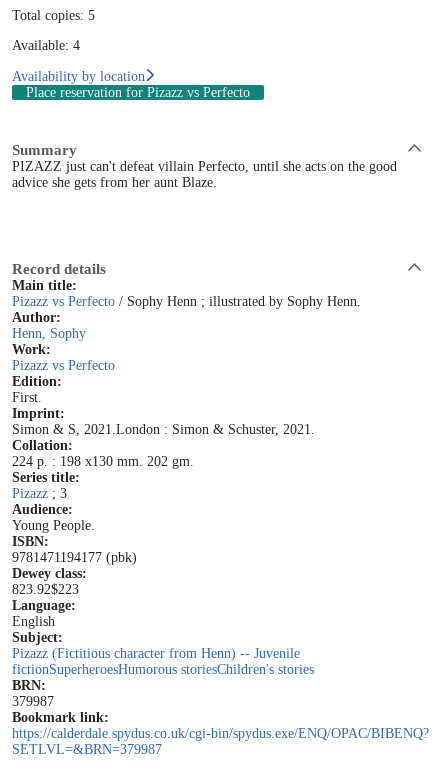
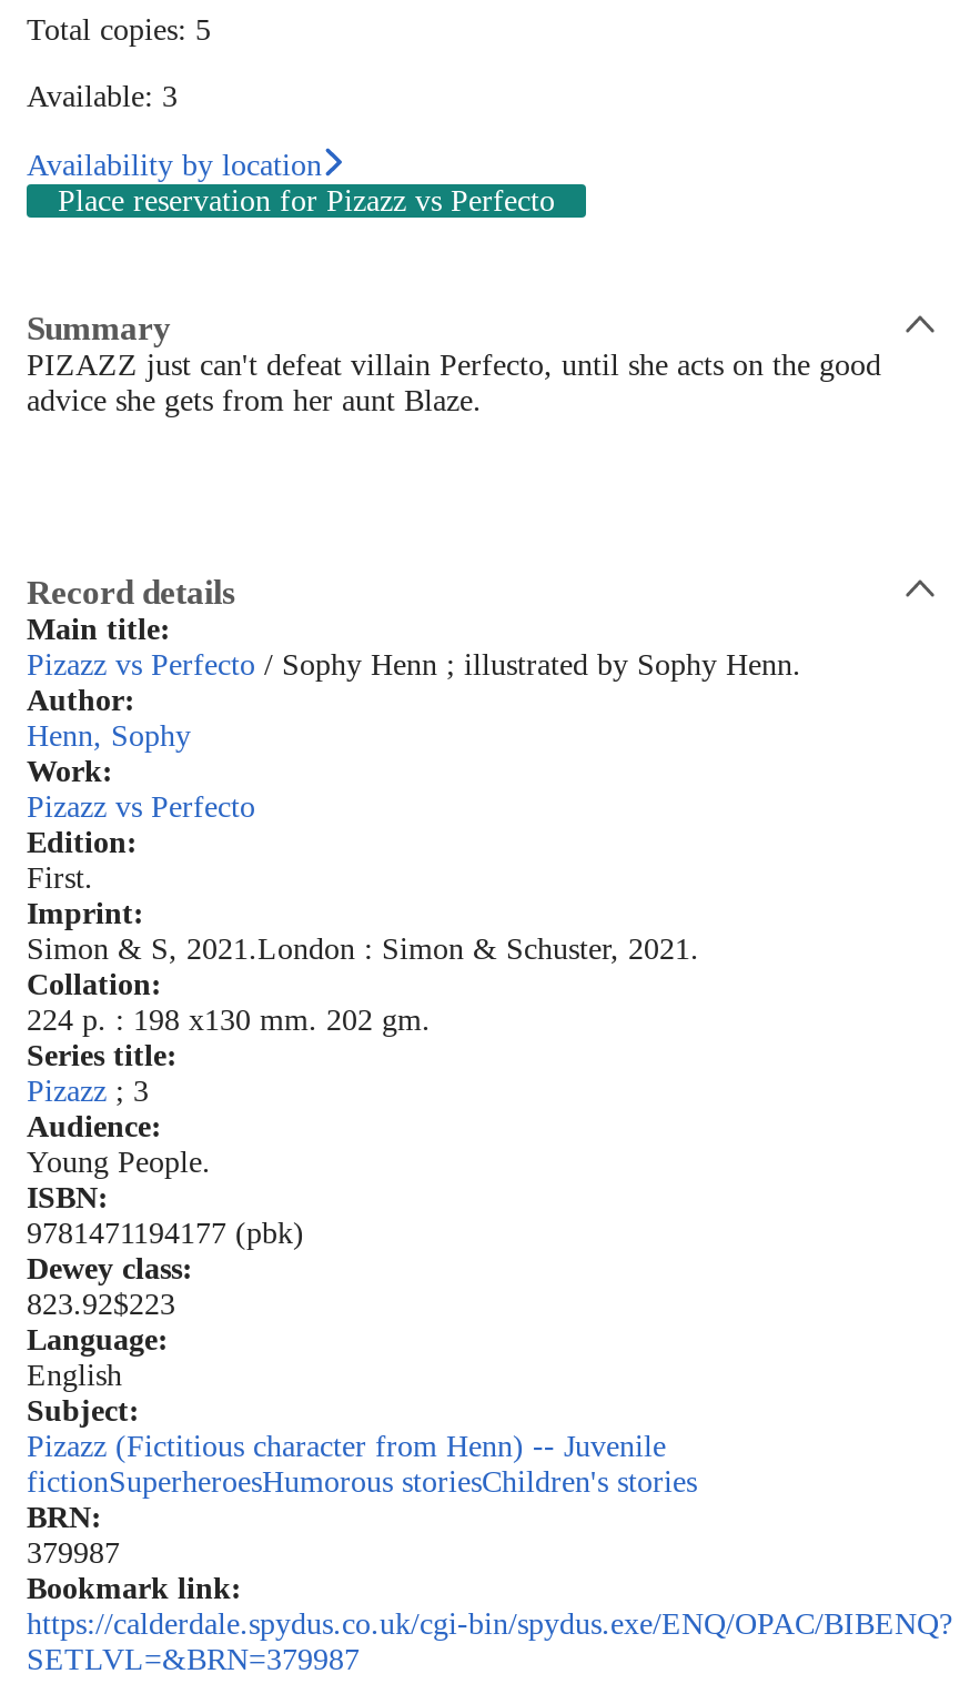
[12,38,80,53] Available: 4 -> [27,81,178,114] Available: 3

